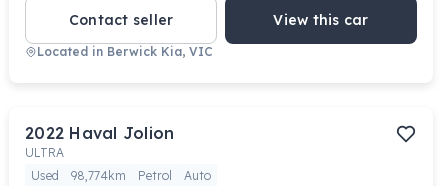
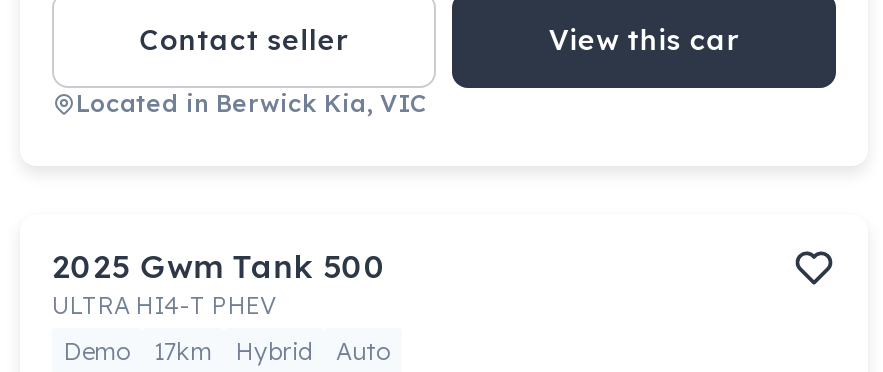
[25,123,174,160] 2022 Haval Jolion | ULTRA -> [52,246,387,320] 2025 Gwm Tank 500 | ULTRA HI4-T PHEV
[31,168,172,183] Used | 98,774km | Petrol -> [64,336,312,366] Demo | 17km | Hybrid

